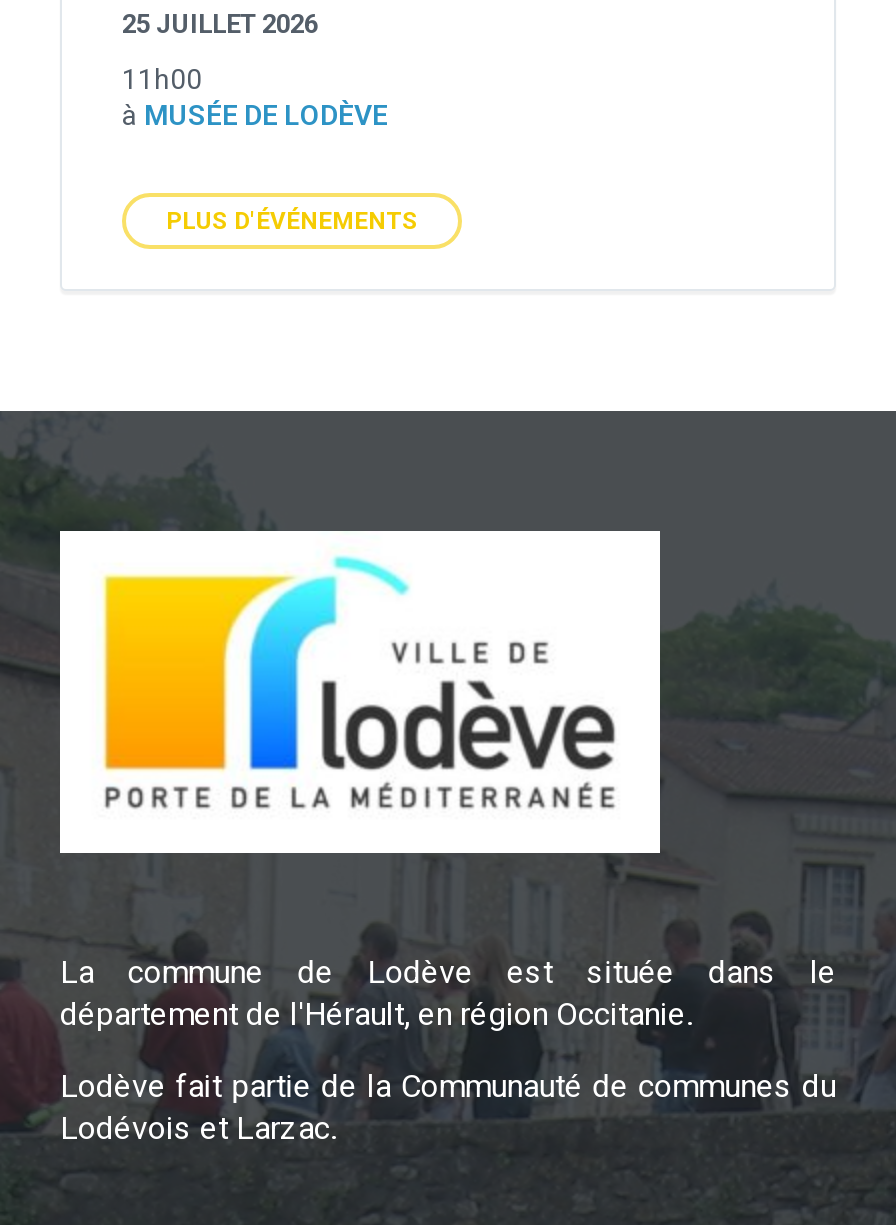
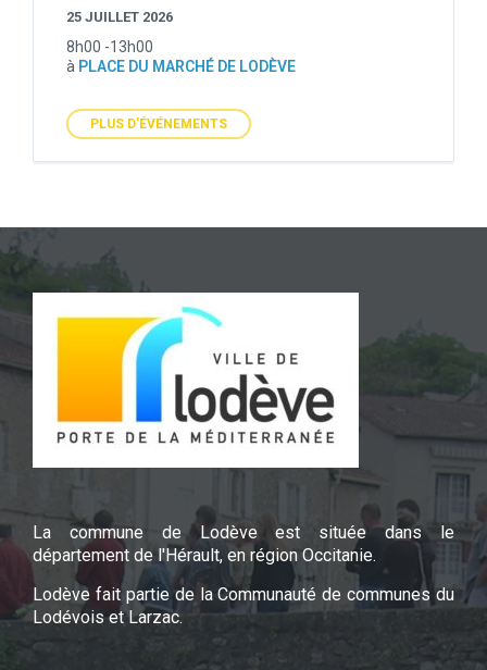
[122,64,388,132] 11h00 | à MUSÉE DE LODÈVE -> [66,38,296,75] 8h00 -13h00 | à PLACE DU MARCHÉ DE LODÈVE

